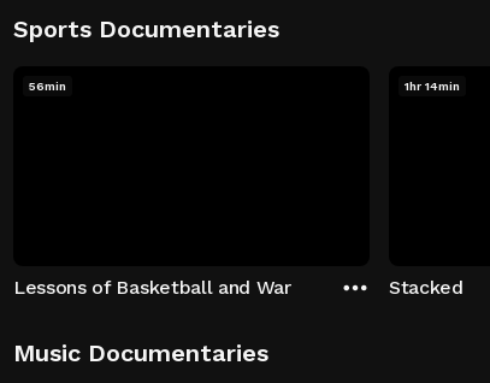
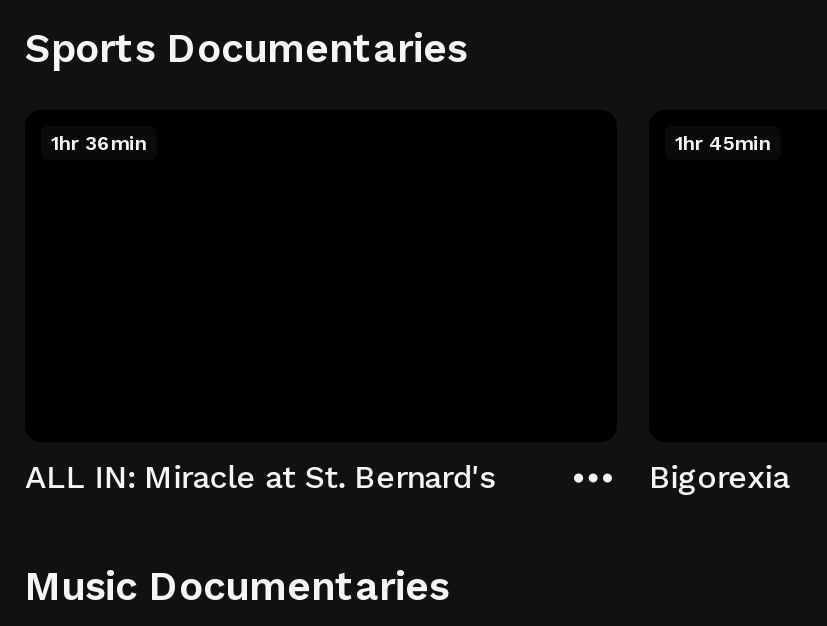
[29,79,66,92] 56min -> [51,131,147,153] 1hr 36min
[405,79,460,92] 1hr 14min -> [675,131,771,153] 1hr 45min
[13,276,291,299] Lessons of Basketball and War -> [25,458,495,496] ALL IN: Miracle at St. Bernard's
[389,276,463,299] Stacked -> [649,458,789,496] Bigorexia

